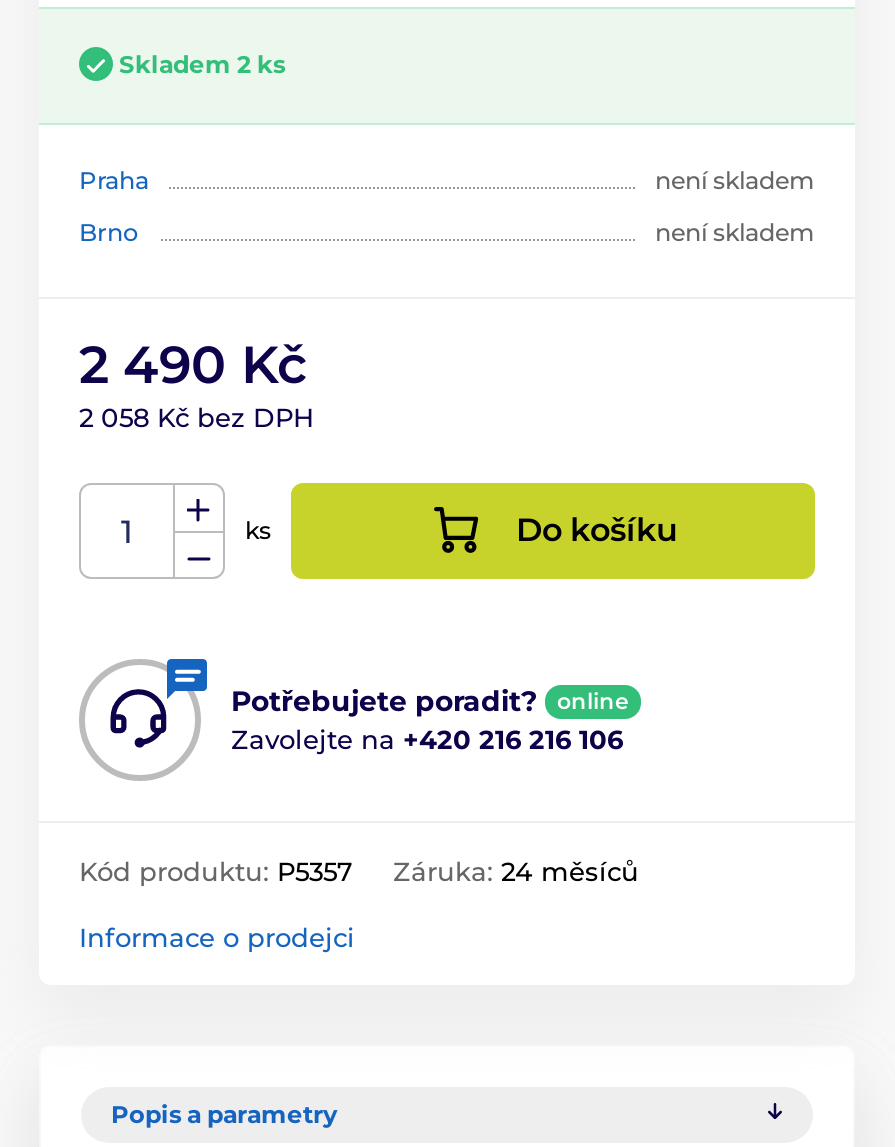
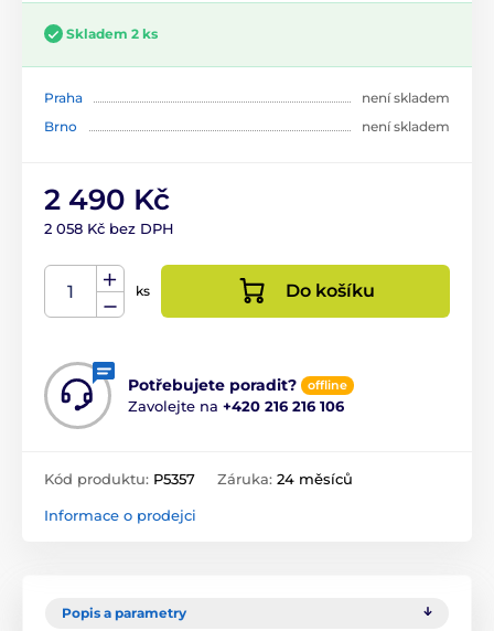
[557,687,629,715] online -> [308,377,347,393] offline

